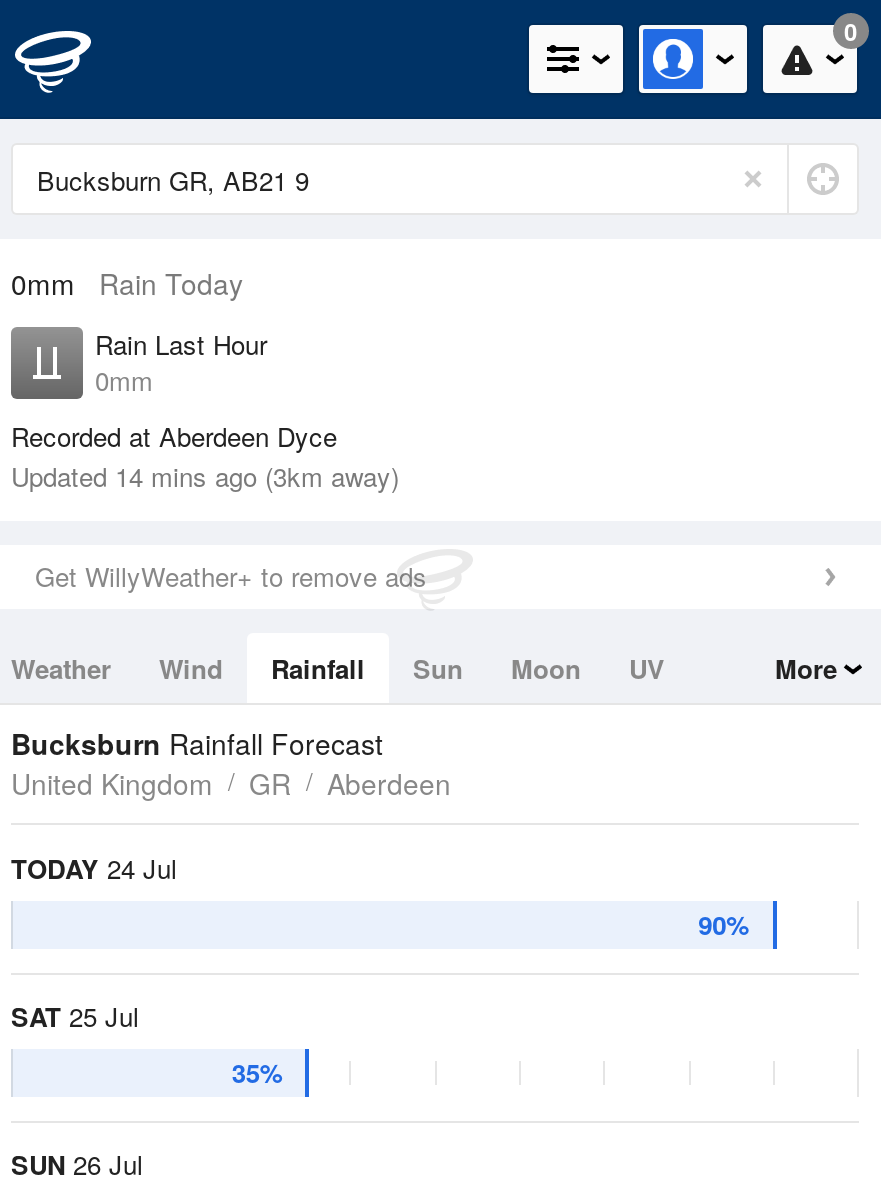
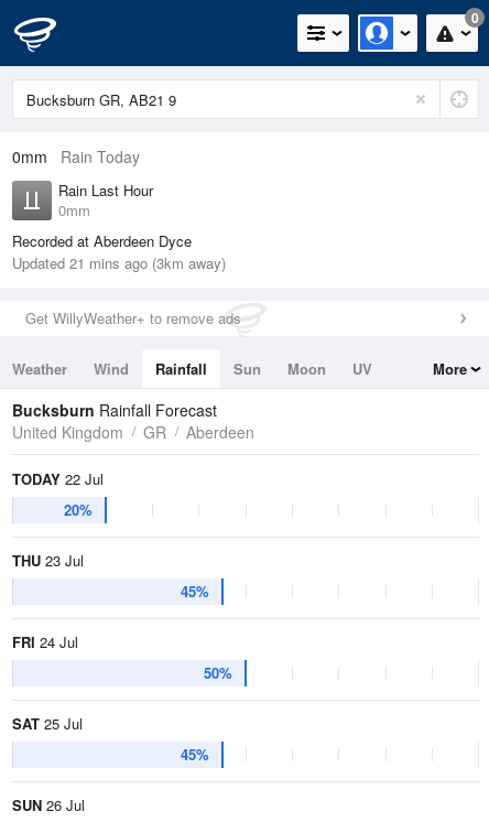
[11,457,399,495] Updated 14 mins ago (3km away) -> [12,252,226,273] Updated 21 mins ago (3km away)
[11,849,750,943] TODAY 24 Jul | 90% -> [12,468,232,683] TODAY 22 Jul | 20% | THU 23 Jul | 45% | FRI 24 Jul | 50%
[232,1053,284,1091] 35% -> [180,744,209,765] 45%

